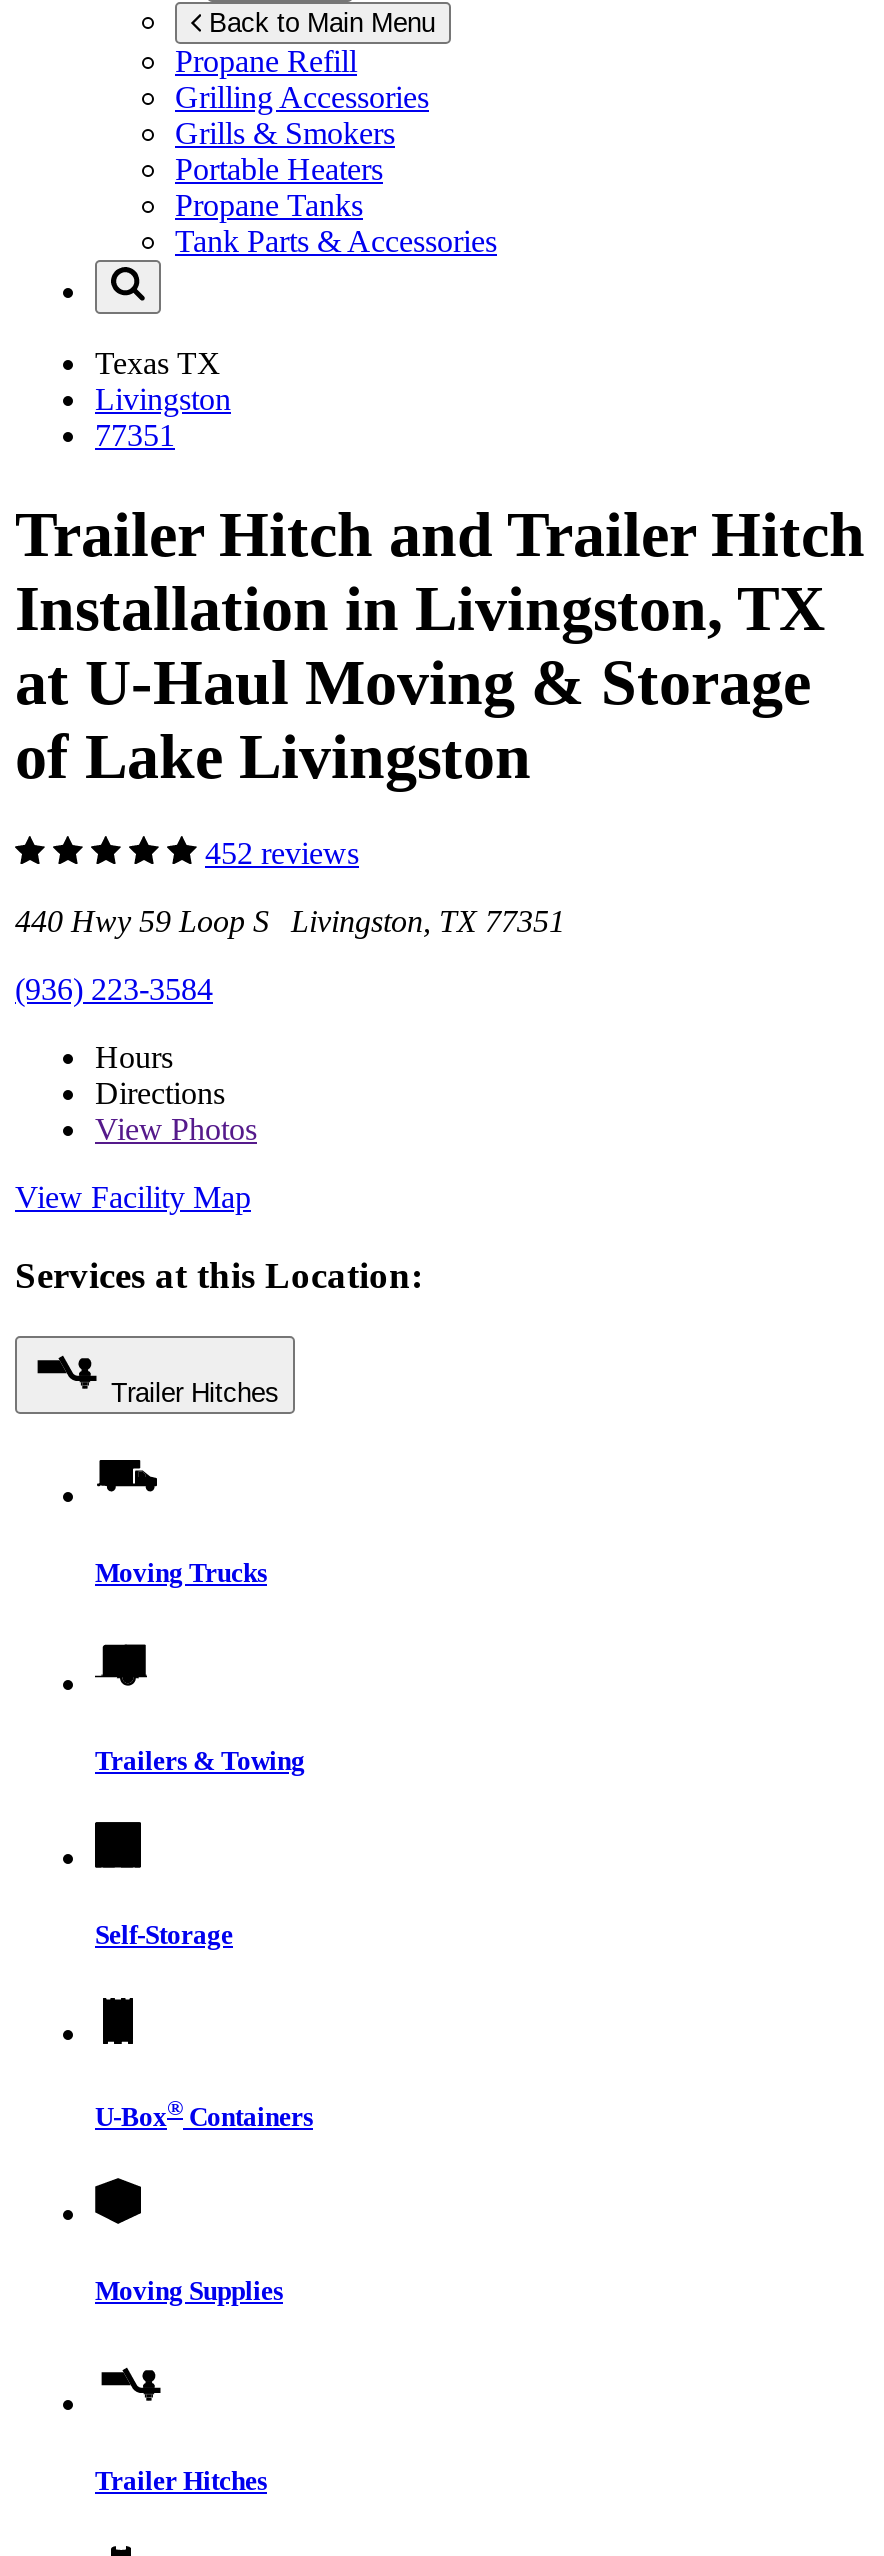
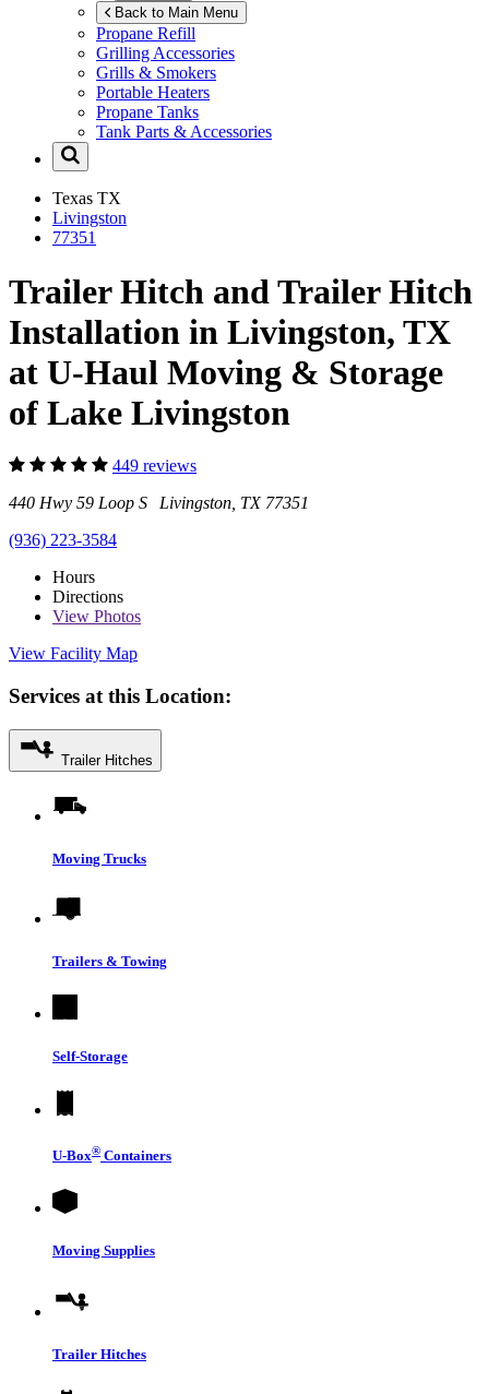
[205,836,359,870] 452 reviews -> [112,456,197,475] 449 reviews

